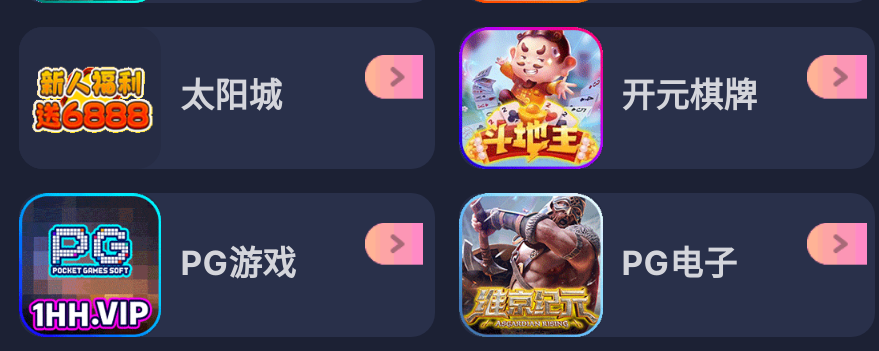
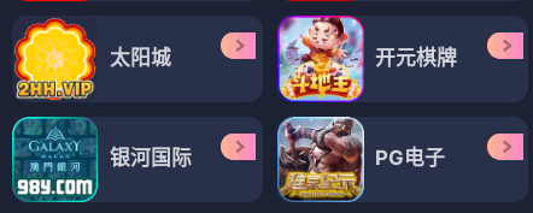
[23,30,157,166] [image] -> [13,17,96,101] [image]
[17,192,297,340] [image] | PG游戏 -> [11,116,191,203] [image] | 银河国际

